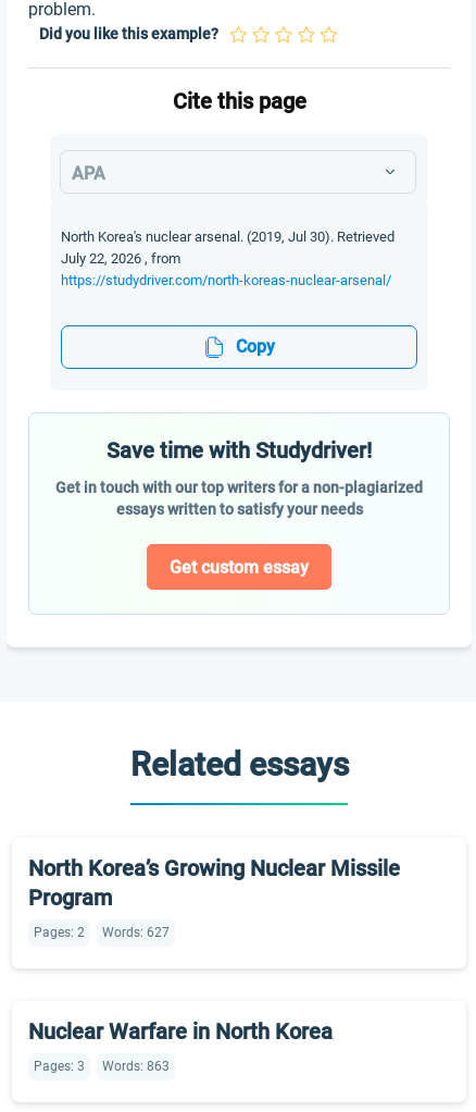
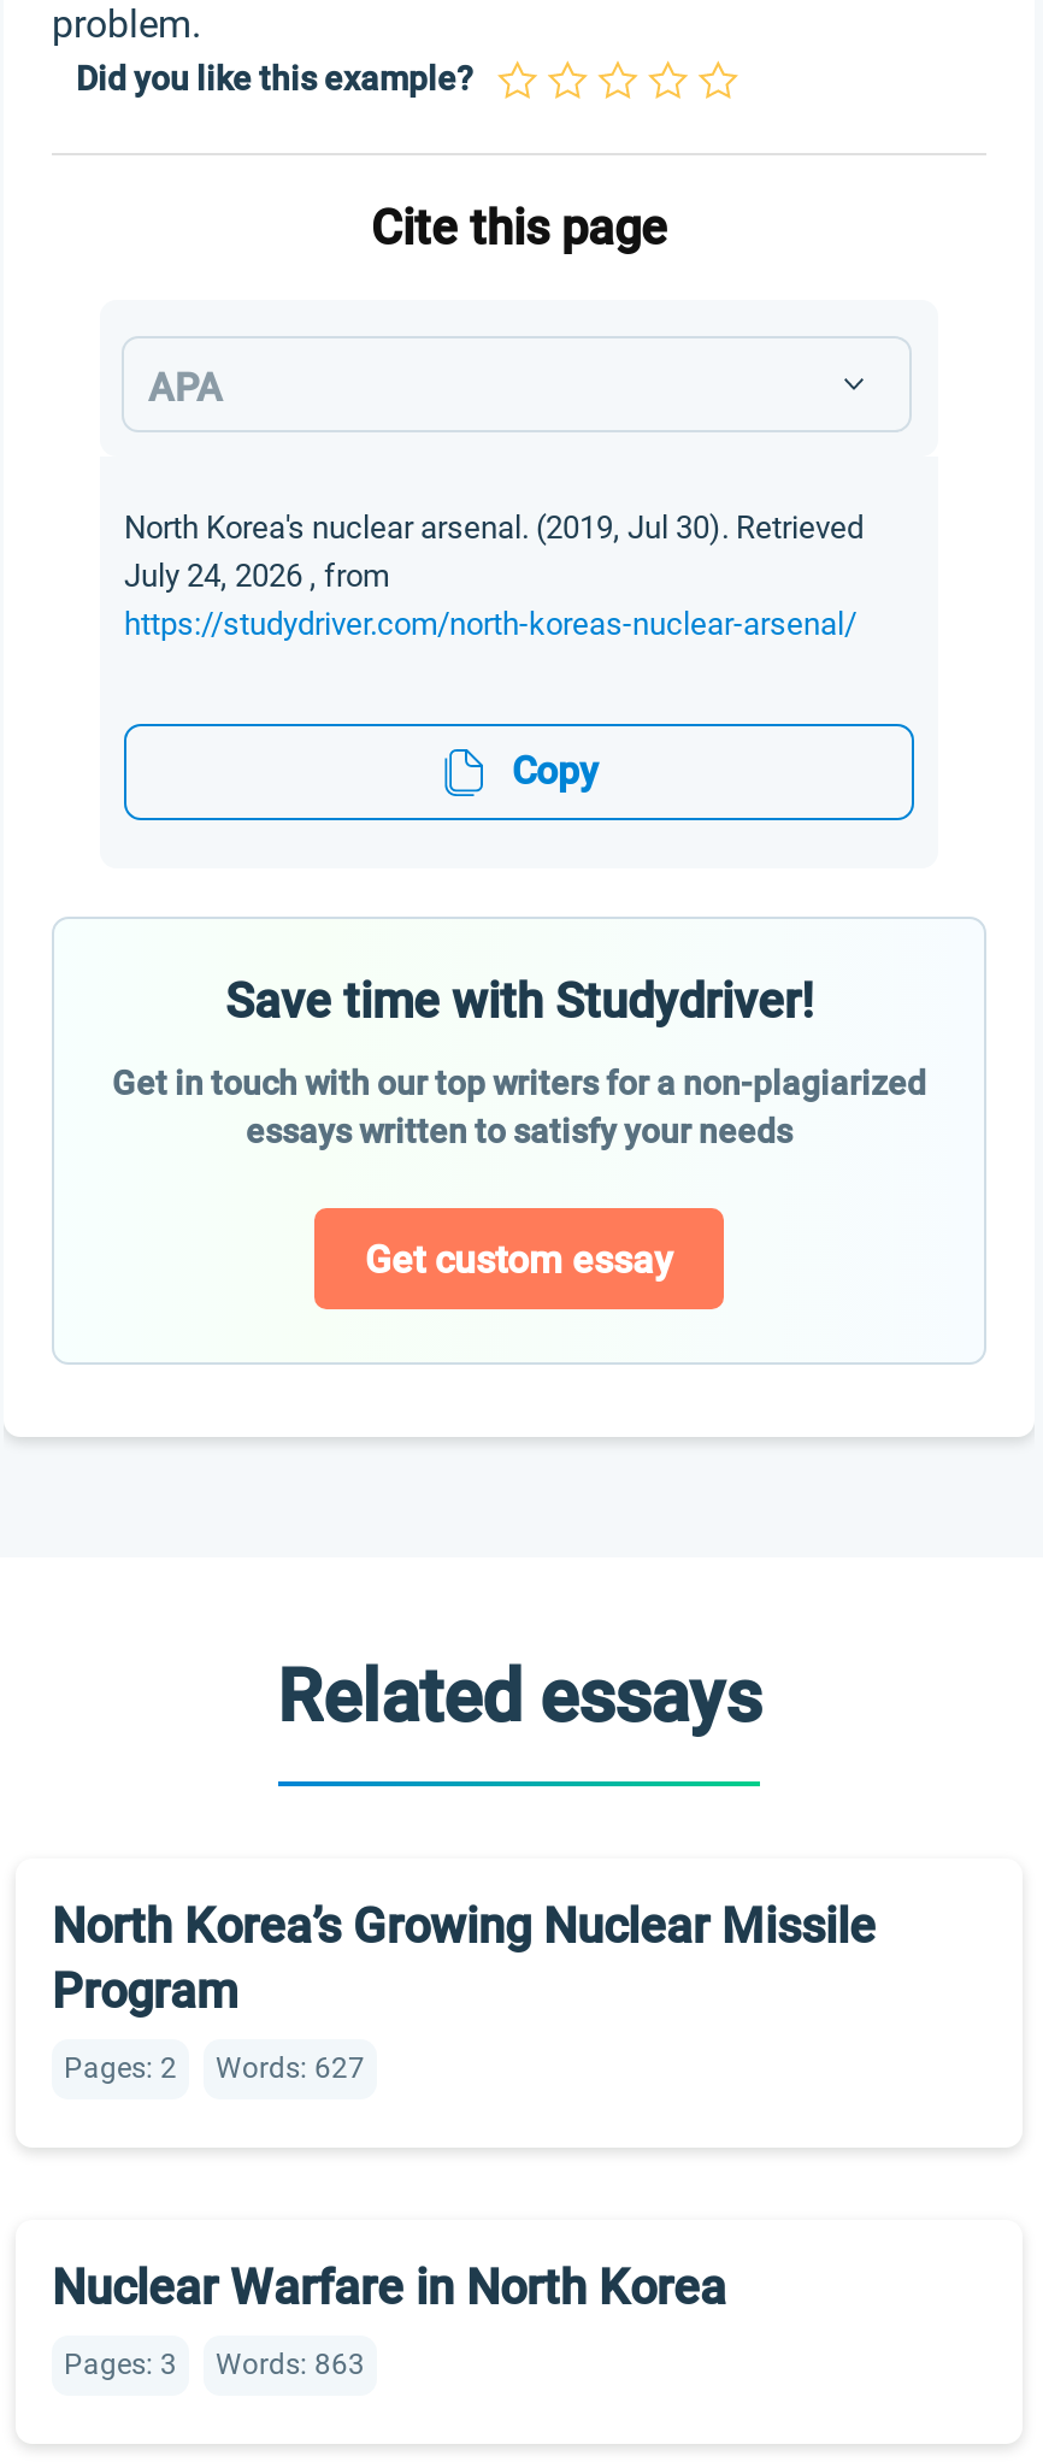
[61,250,180,267] July 22, 2026 , from -> [124,558,389,594] July 24, 2026 , from

